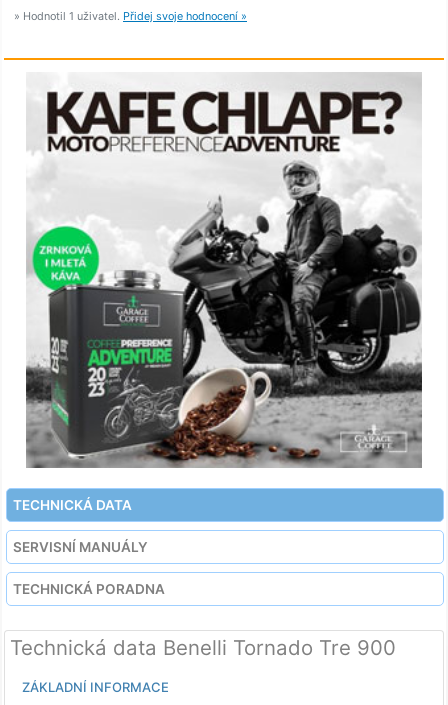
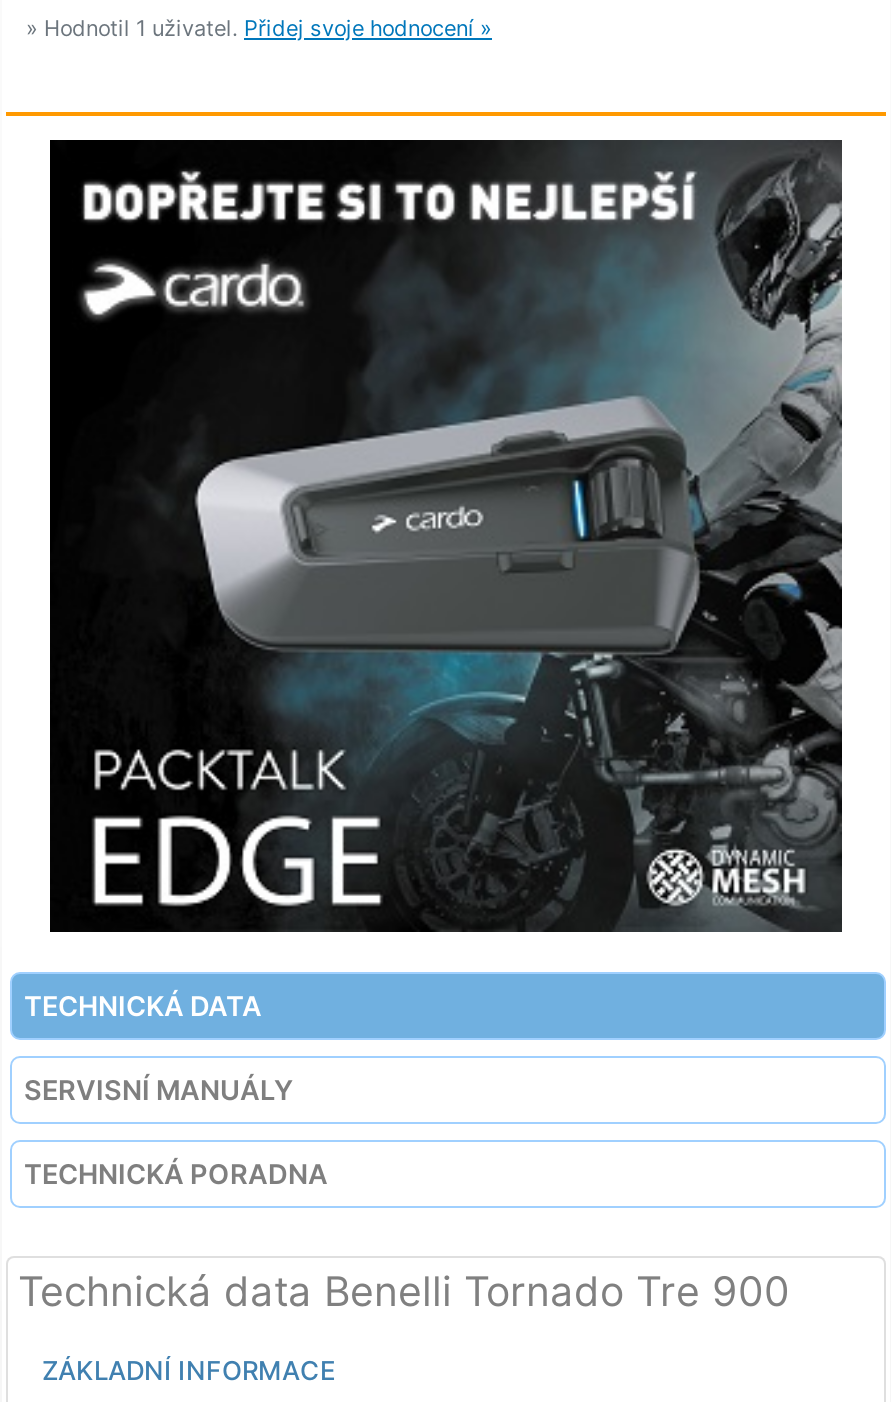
[26,73,422,469] [image] -> [48,138,844,934] [image]

